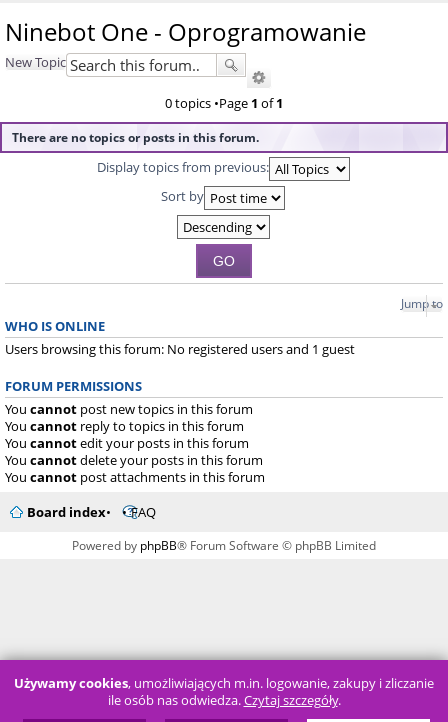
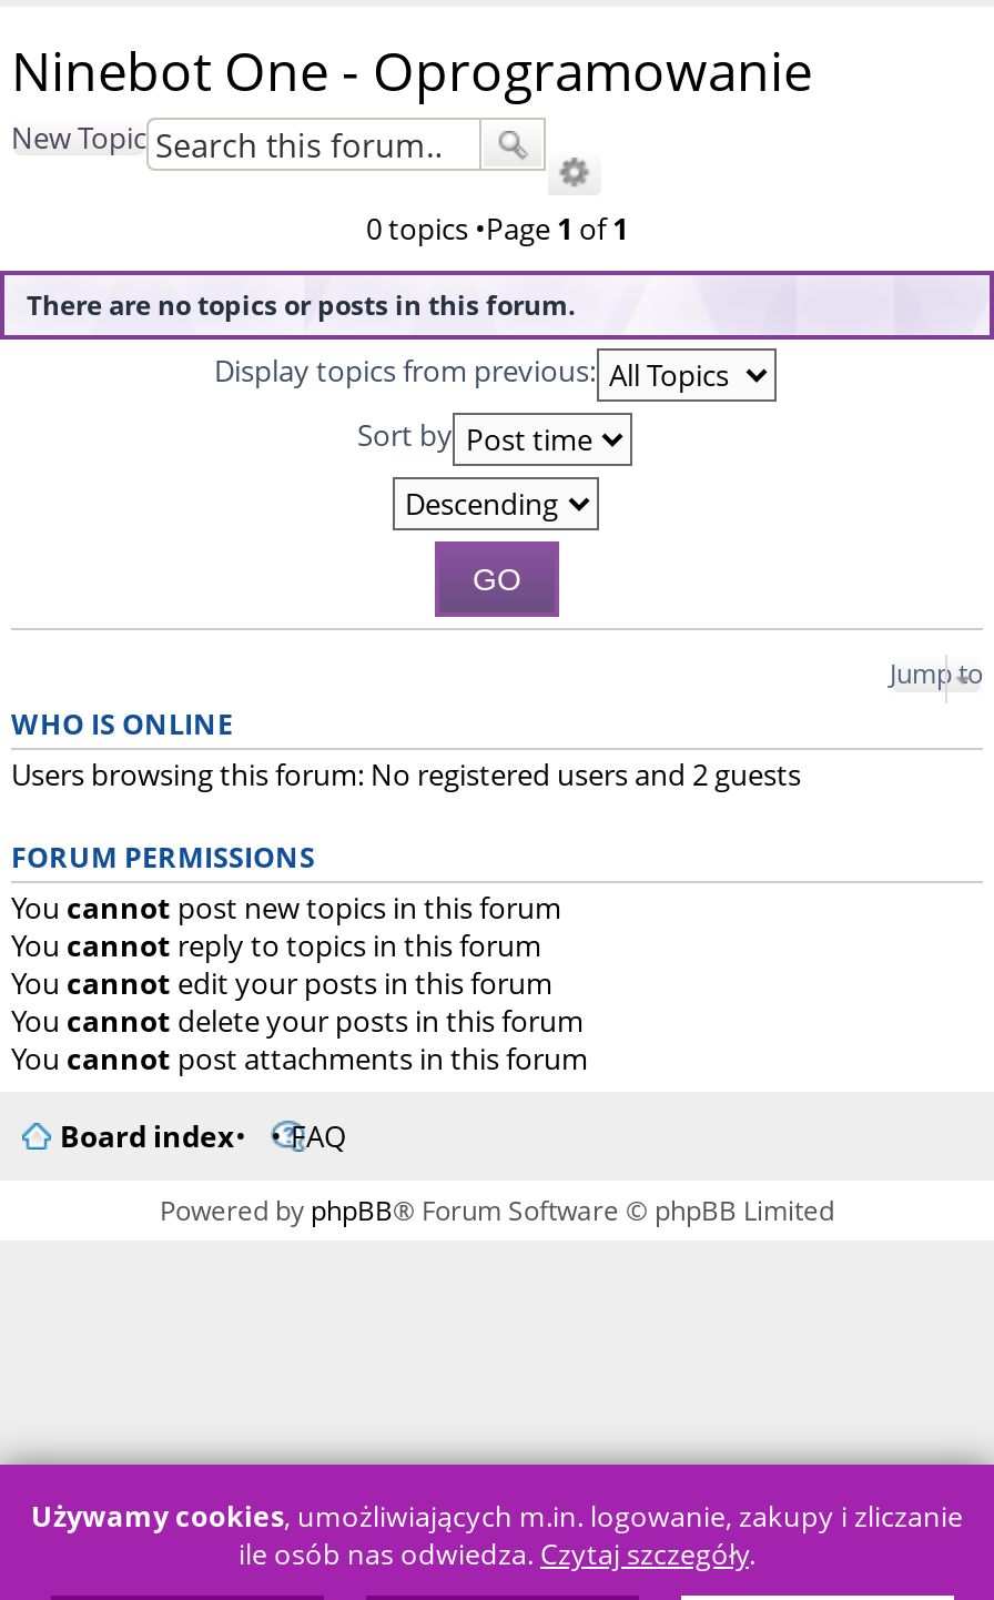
[5,340,355,358] Users browsing this forum: No registered users and 1 guest -> [11,754,801,794] Users browsing this forum: No registered users and 2 guests

